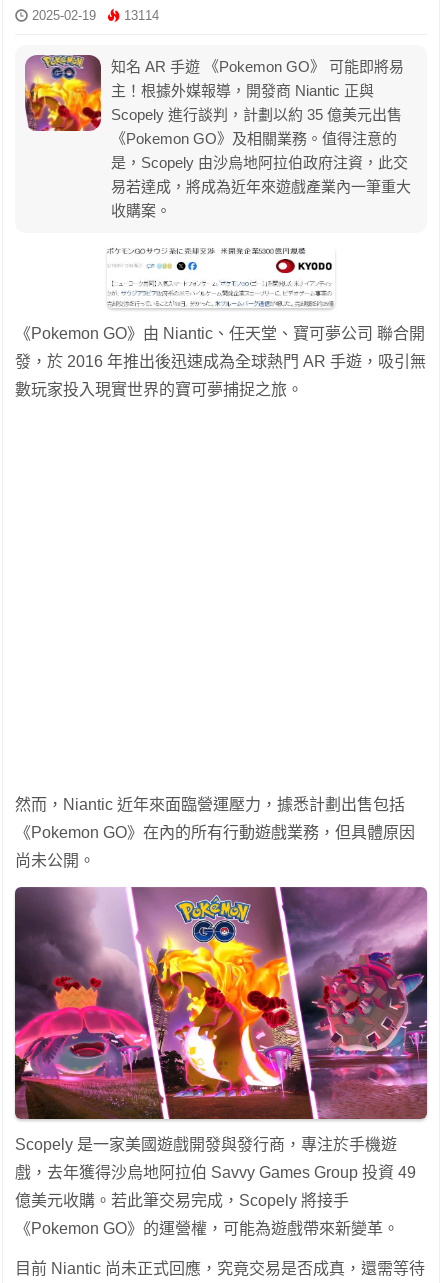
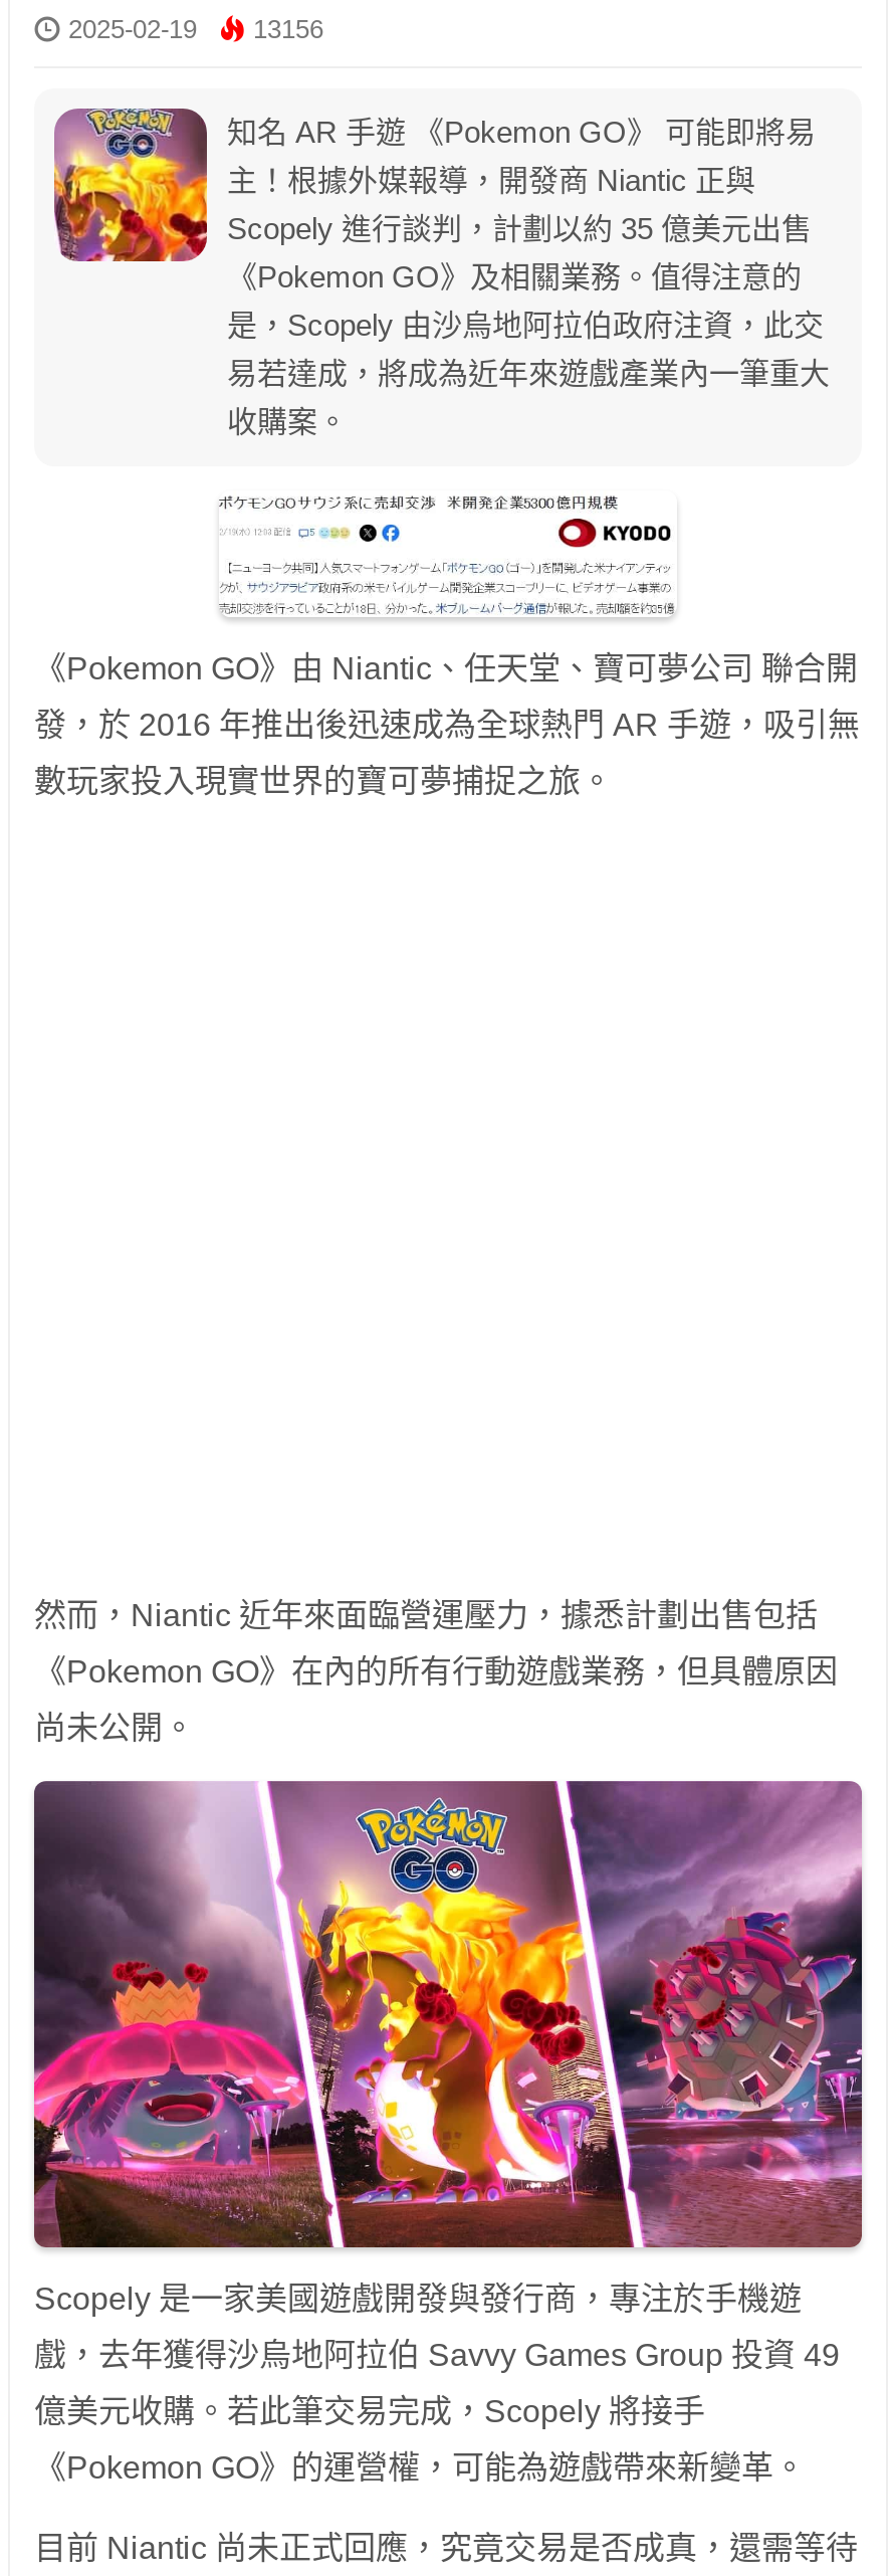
[32,8,159,23] 2025-02-19 13114 -> [68,14,323,44] 2025-02-19 13156

